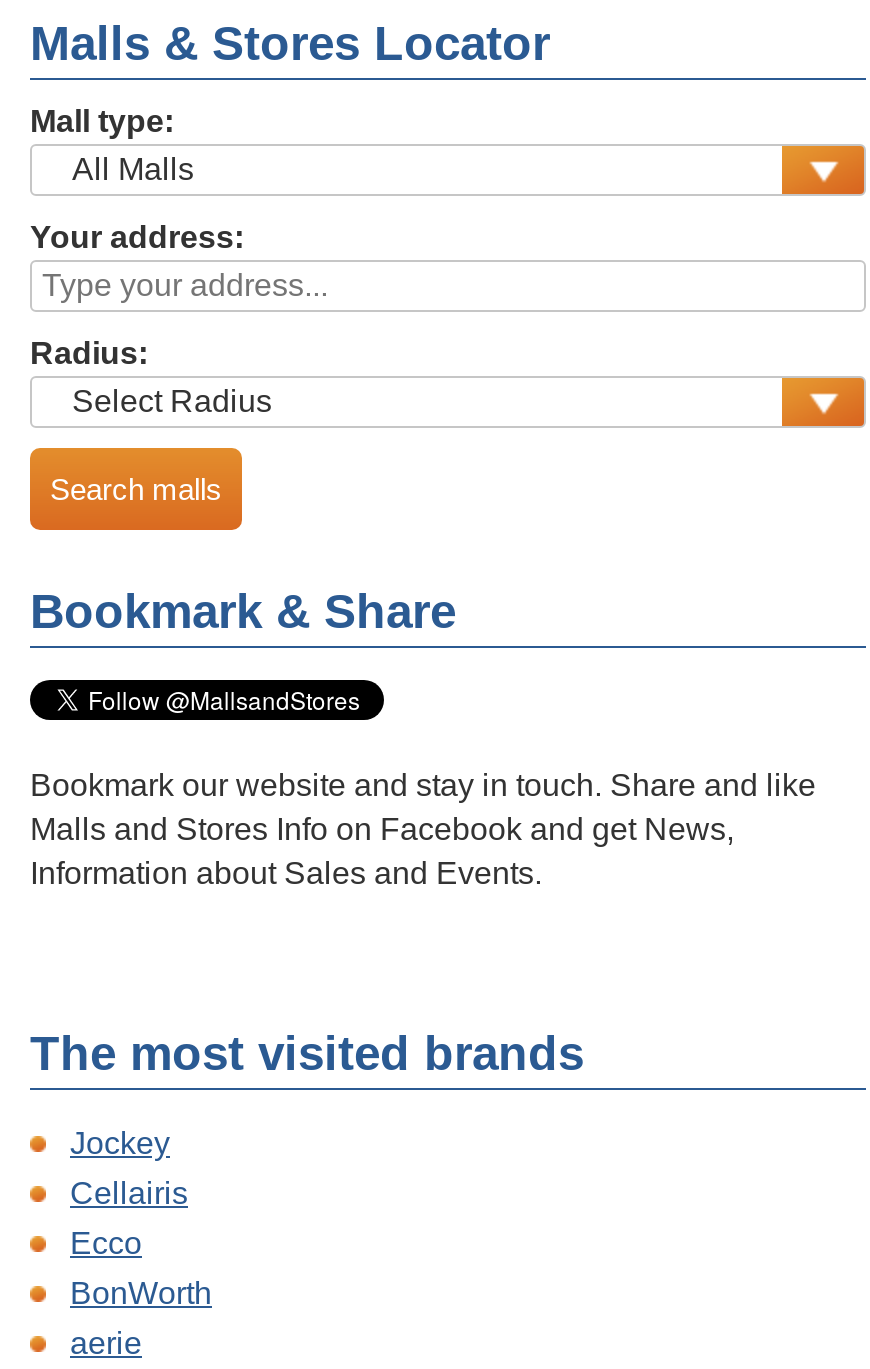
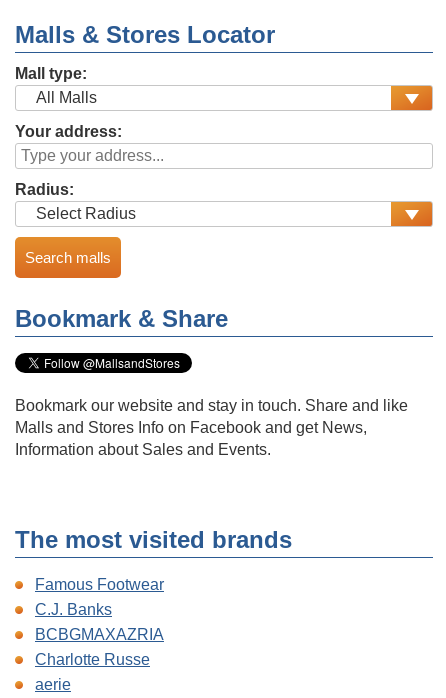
[70,1126,170,1160] Jockey -> [35,576,164,593] Famous Footwear
[70,1176,188,1210] Cellairis -> [35,601,112,618] C.J. Banks
[70,1226,142,1260] Ecco -> [35,626,164,643] BCBGMAXAZRIA
[70,1276,212,1310] BonWorth -> [35,651,150,668] Charlotte Russe

